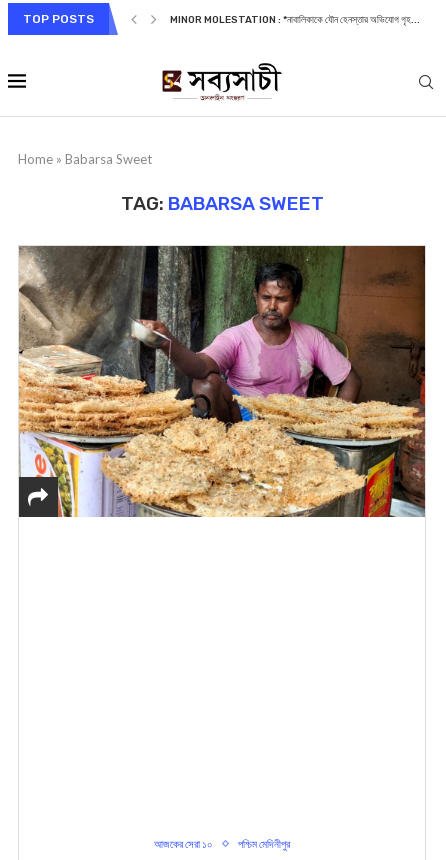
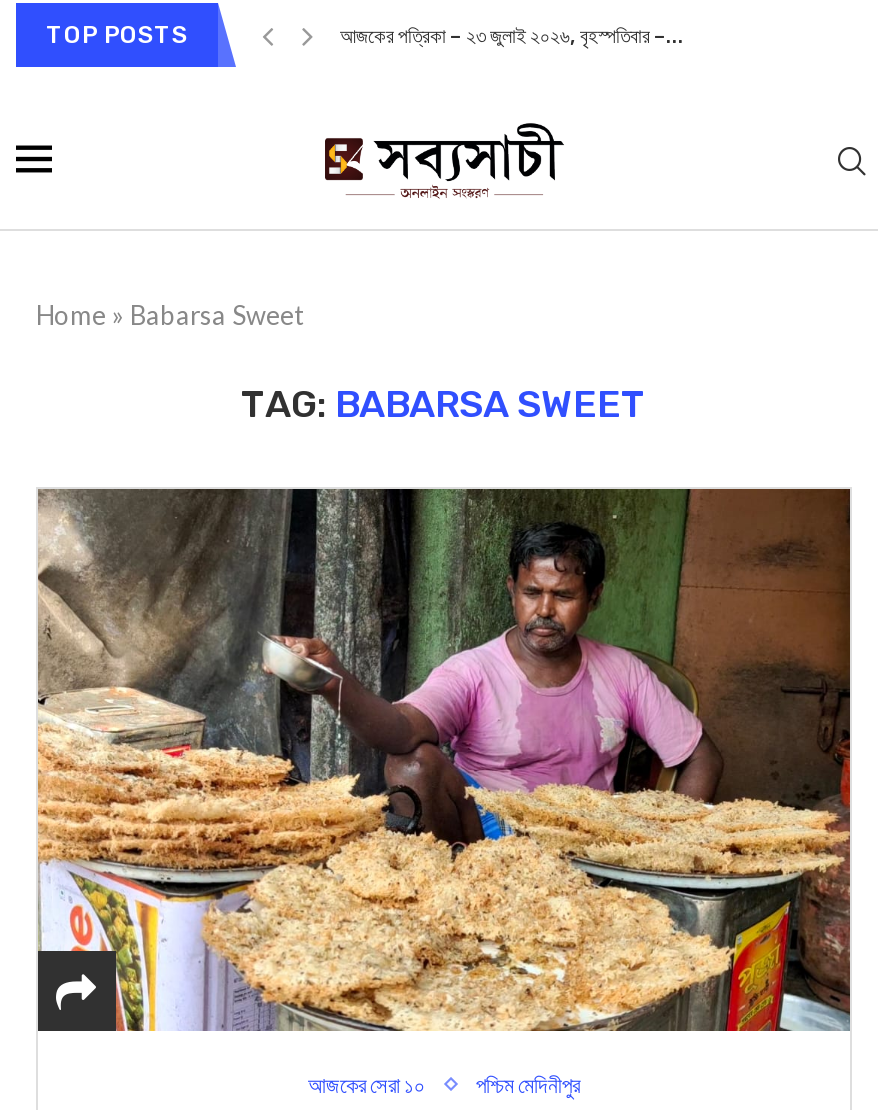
[170,14,420,26] MINOR MOLESTATION : *নাবালিকাকে যৌন হেনস্তার অভিযোগ গৃহ... -> [340,25,684,49] আজকের পত্রিকা – ২৩ জুলাই ২০২৬, বৃহস্পতিবার –...

